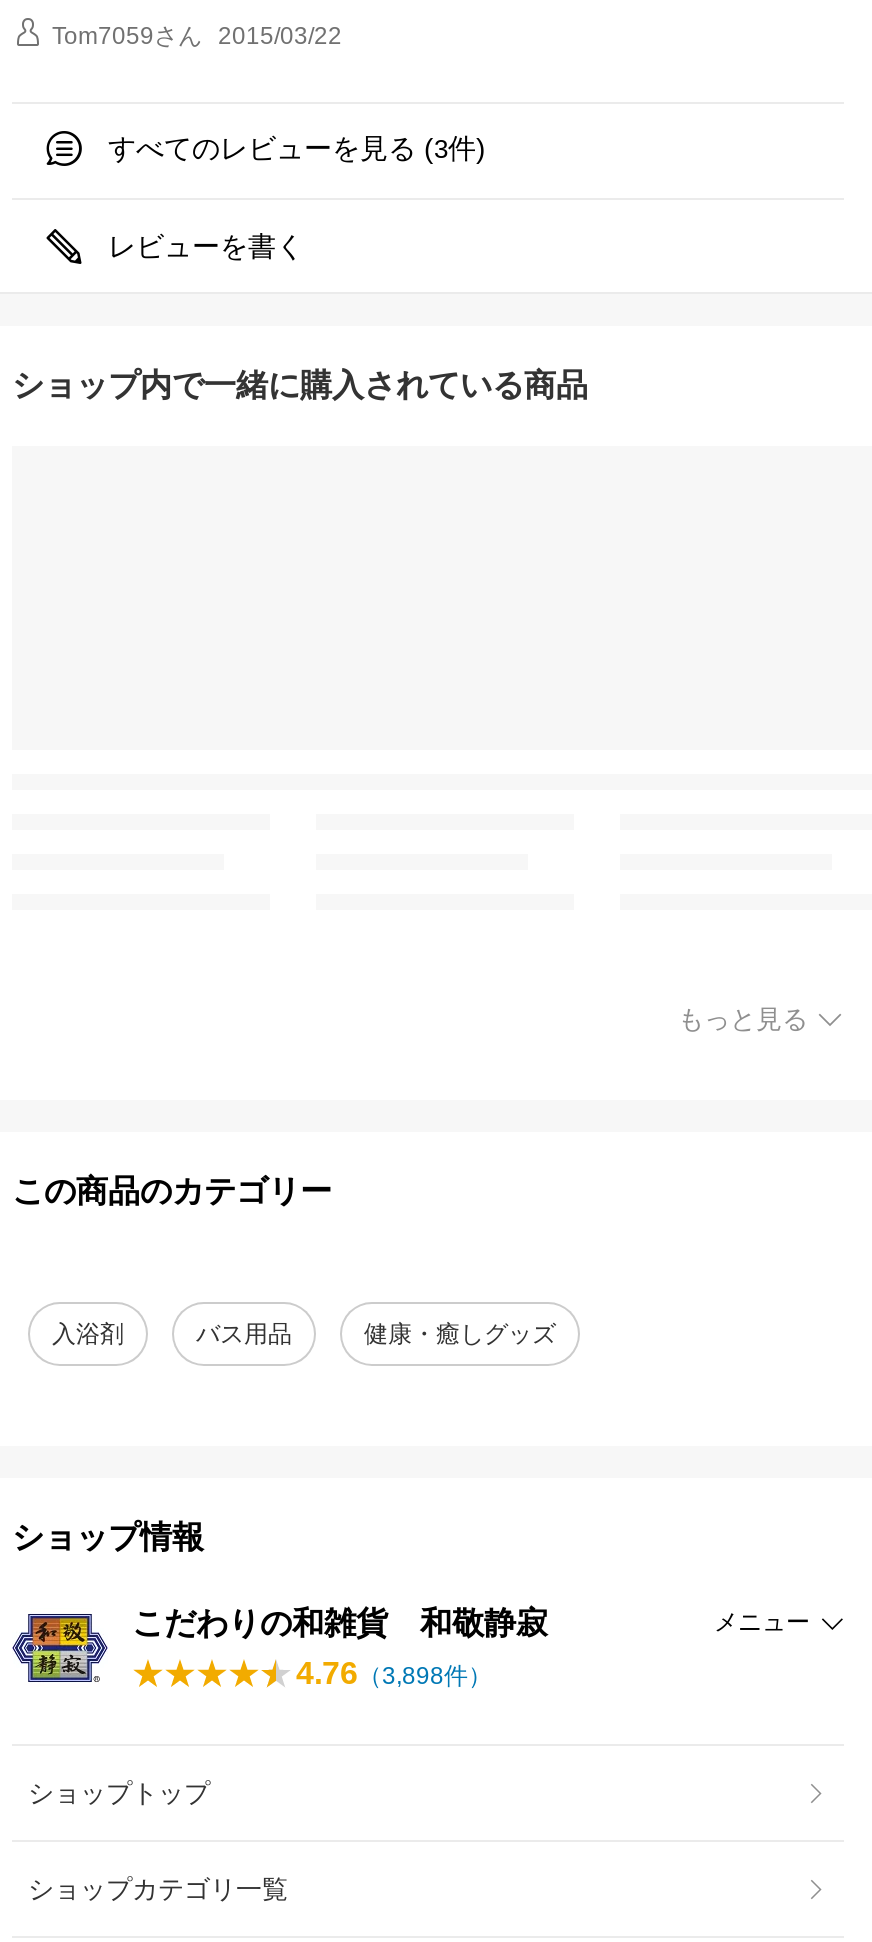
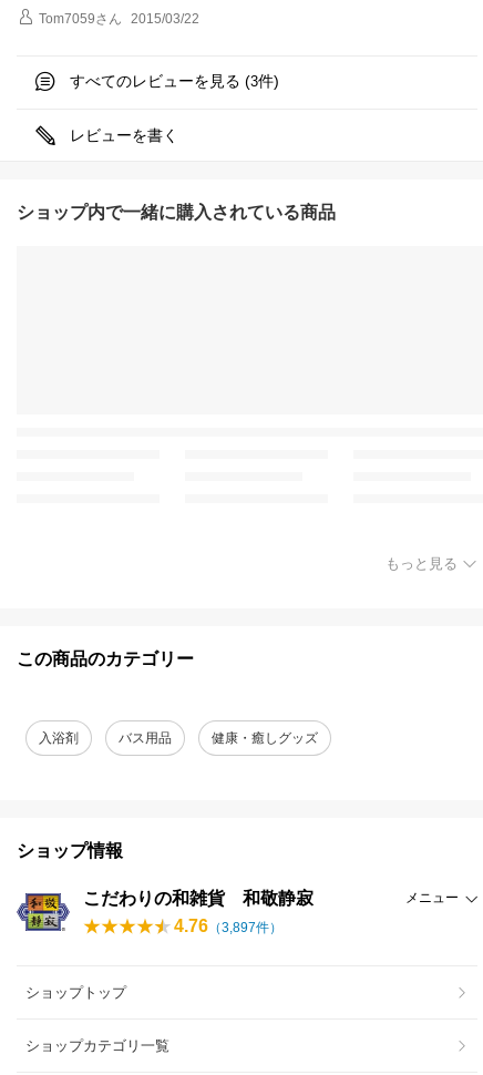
[296,1656,492,1690] 4.76（3,898件） -> [174,917,282,936] 4.76（3,897件）

